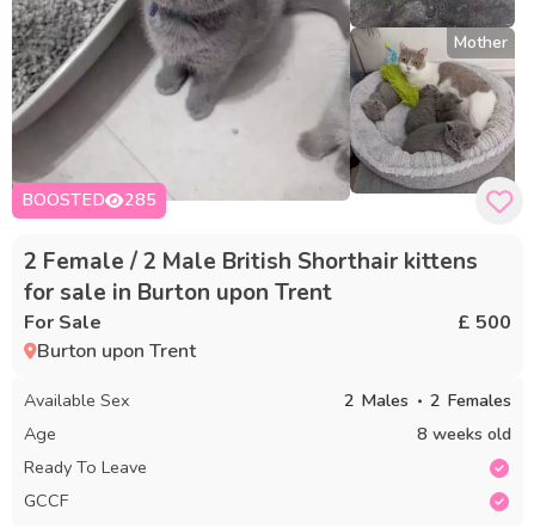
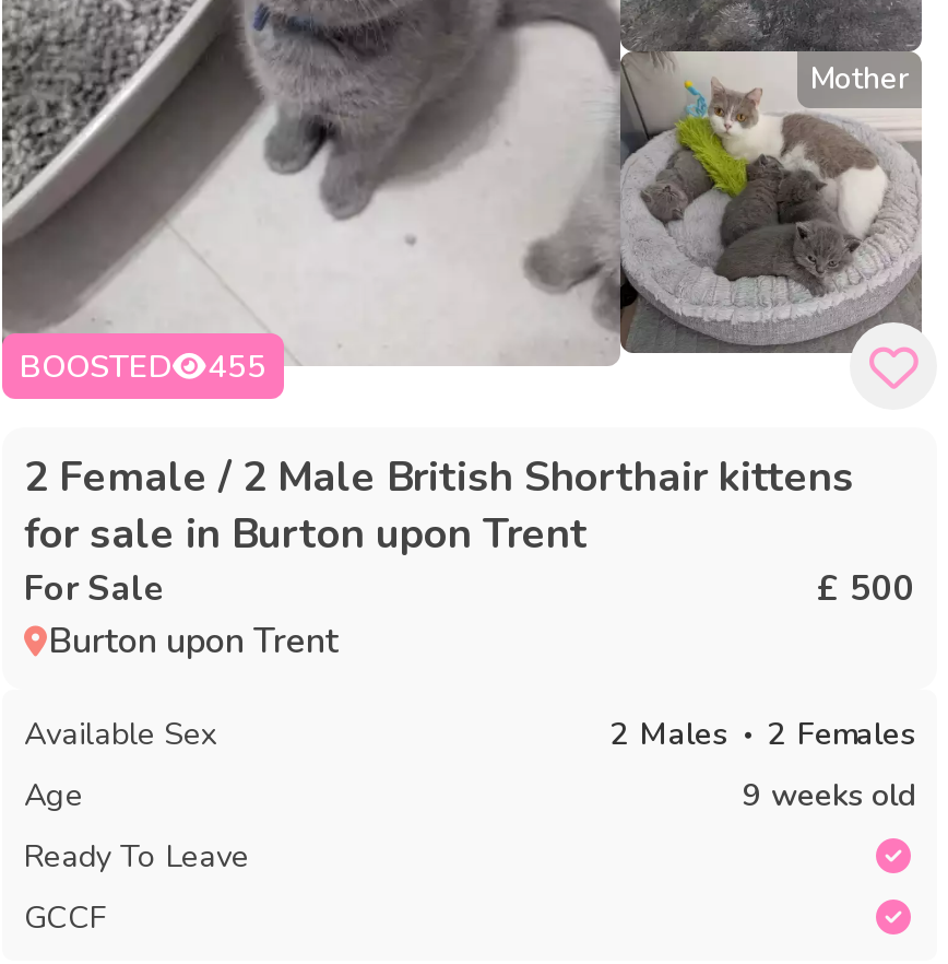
[22,188,156,212] BOOSTED 285 -> [20,344,266,387] BOOSTED 455
[417,422,511,446] 8 weeks old -> [743,772,915,816] 9 weeks old

